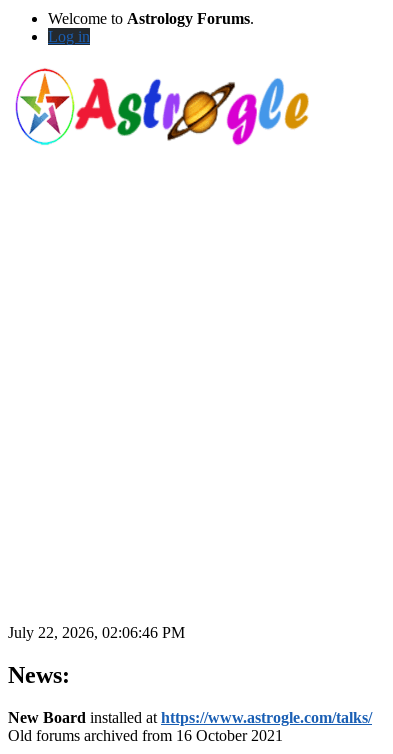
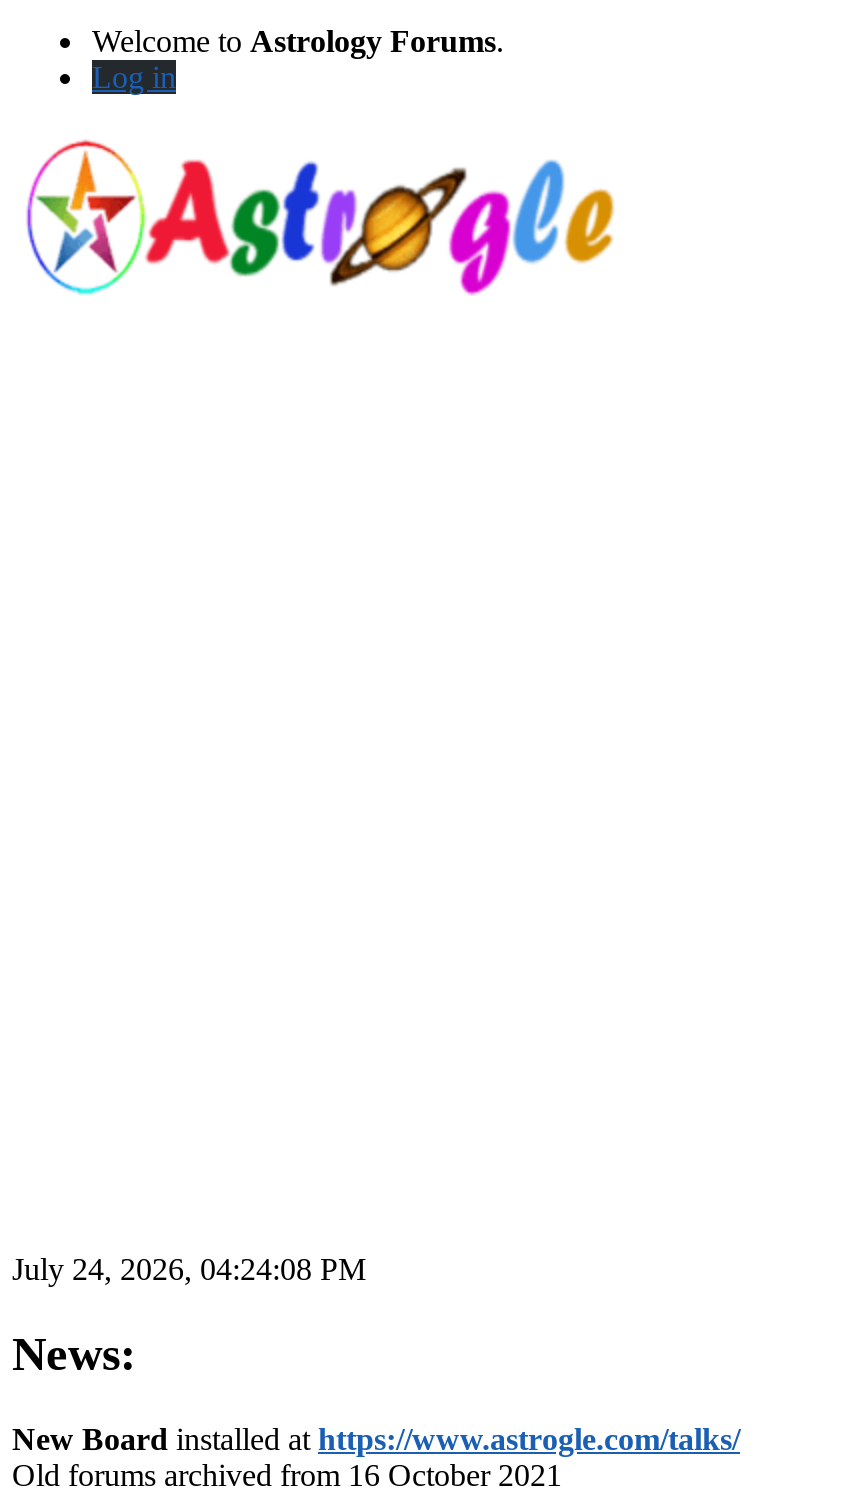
[8,624,185,641] July 22, 2026, 02:06:46 PM -> [12,1252,366,1286] July 24, 2026, 04:24:08 PM

